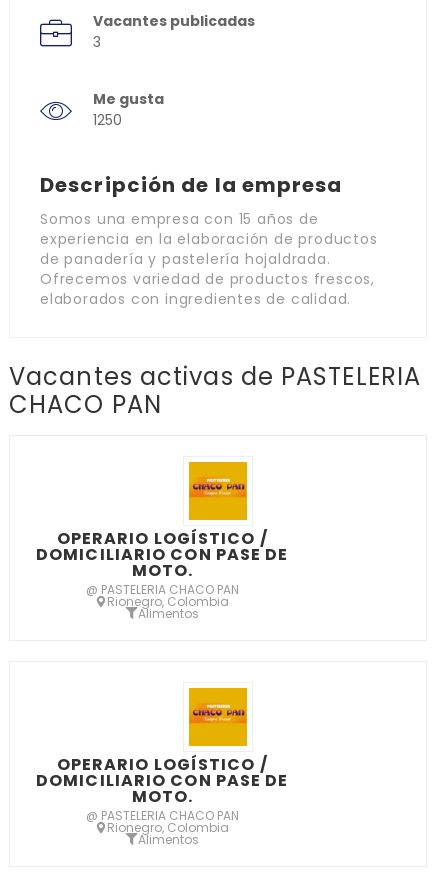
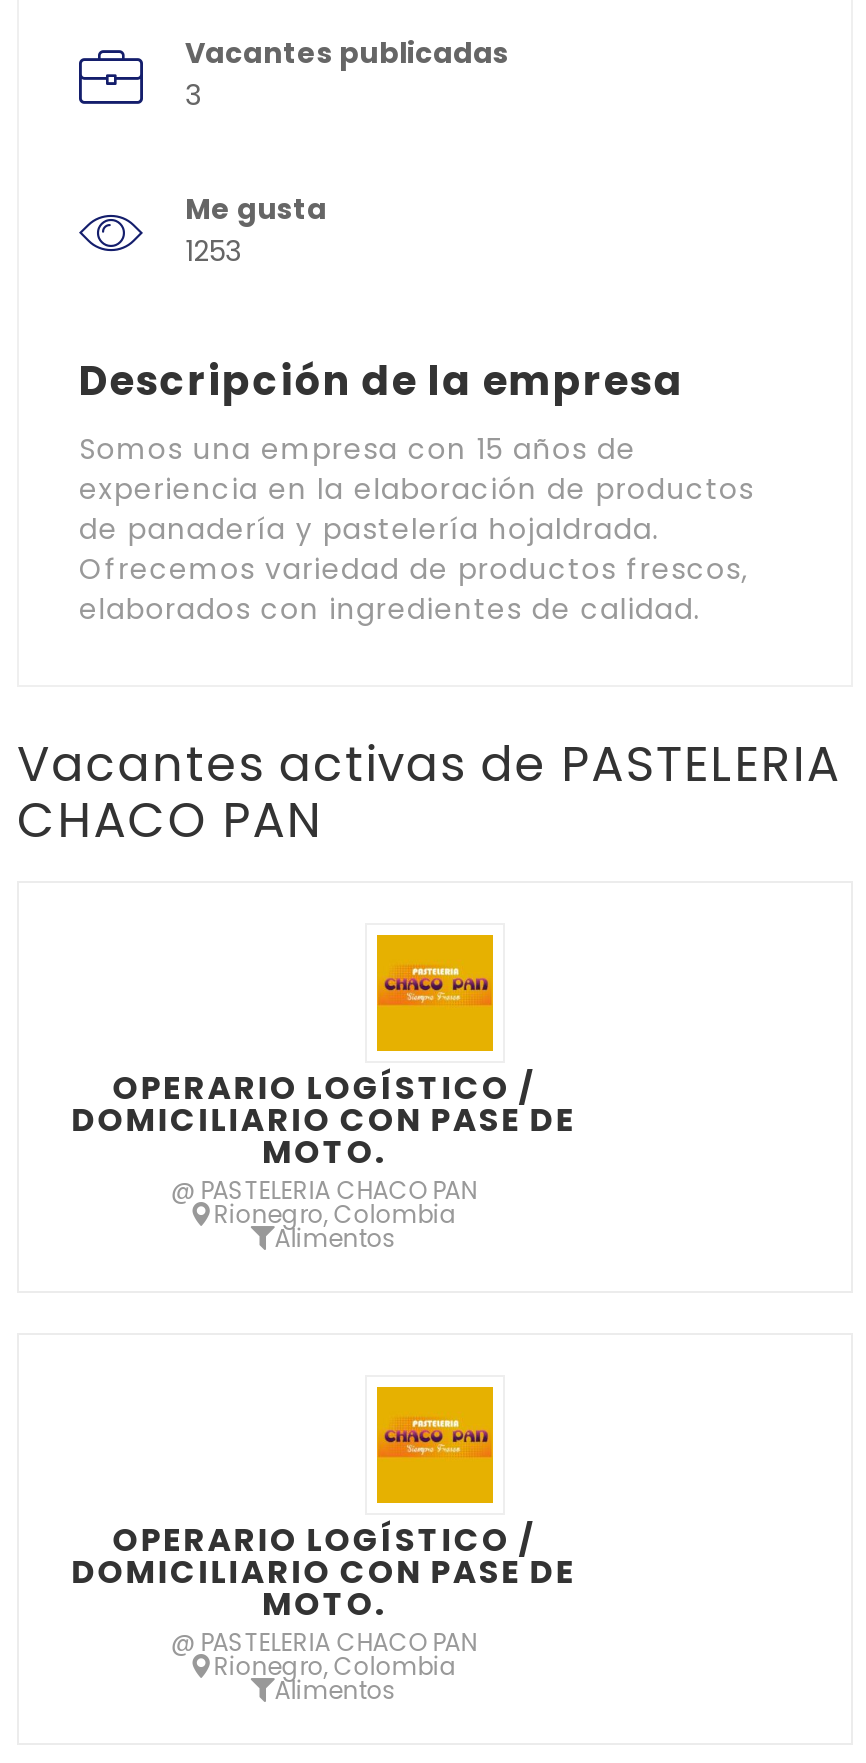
[93,110,122,130] 1250 -> [185,230,241,270] 1253

